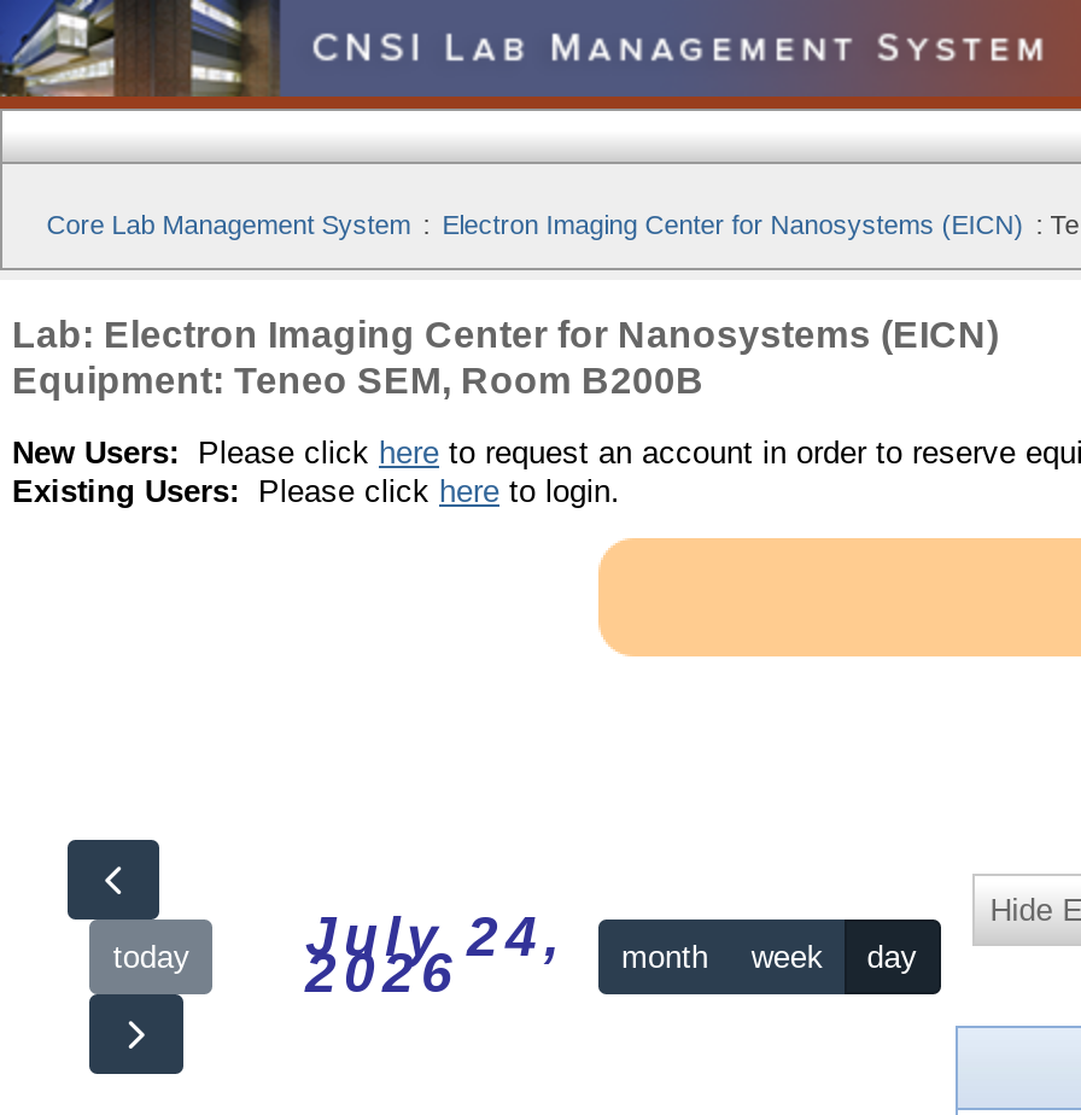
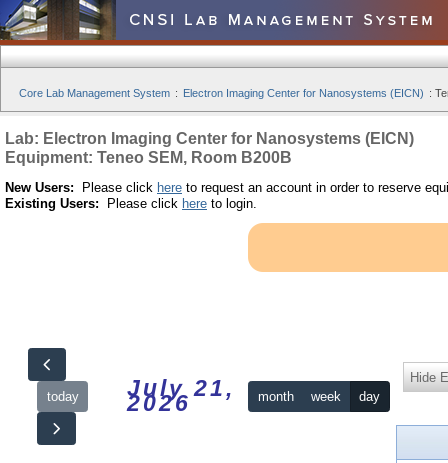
[305,906,918,975] July 24, month week day -> [126,375,380,404] July 21, month week day

